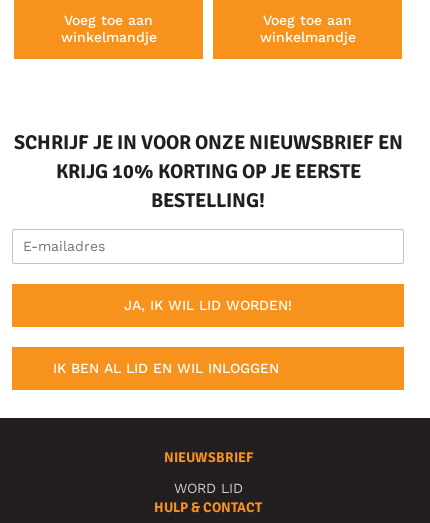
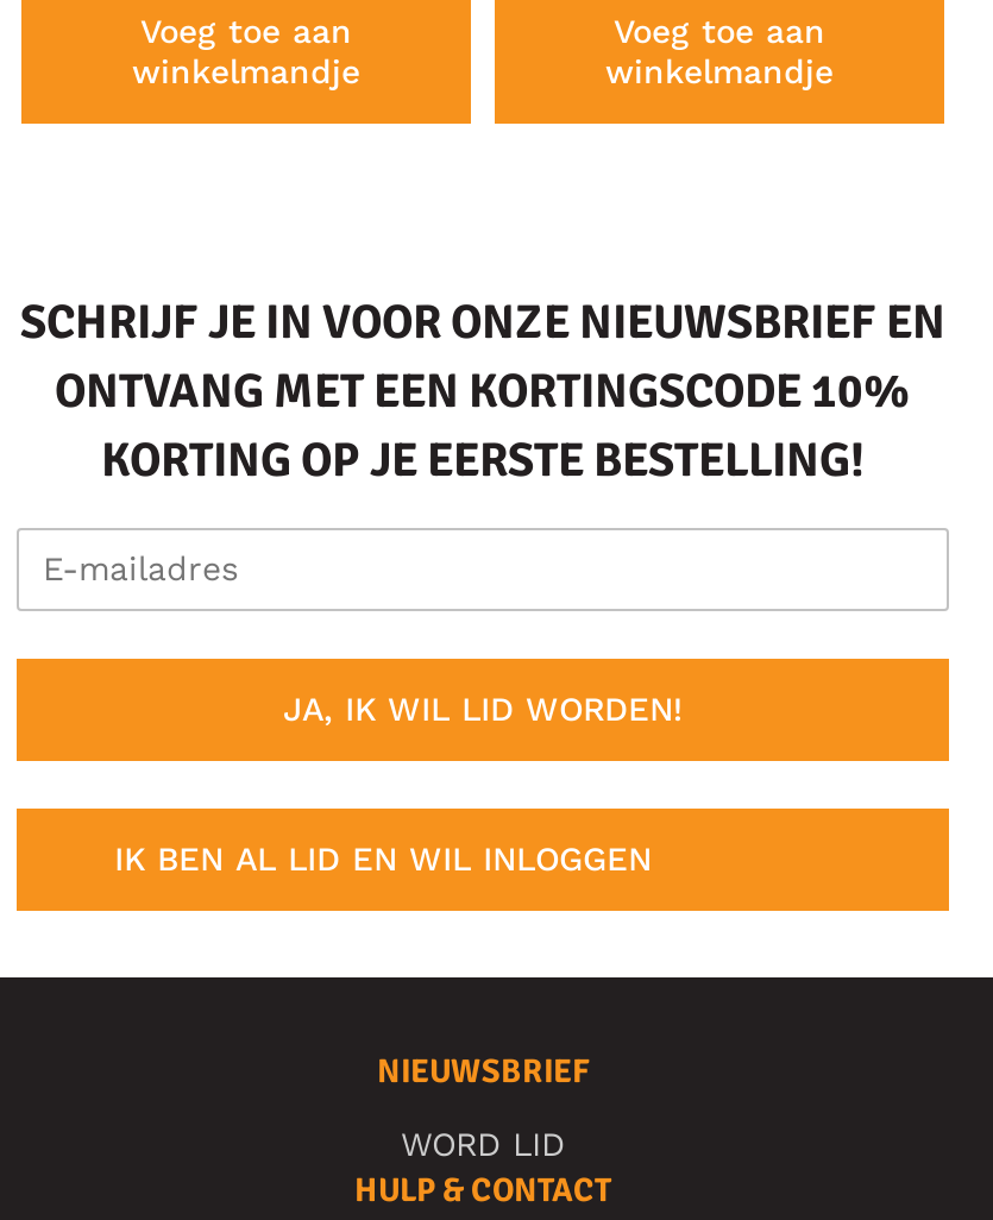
[55,159,360,213] KRIJG 10% KORTING OP JE EERSTE | BESTELLING! -> [55,362,911,490] ONTVANG MET EEN KORTINGSCODE 10% | KORTING OP JE EERSTE BESTELLING!

